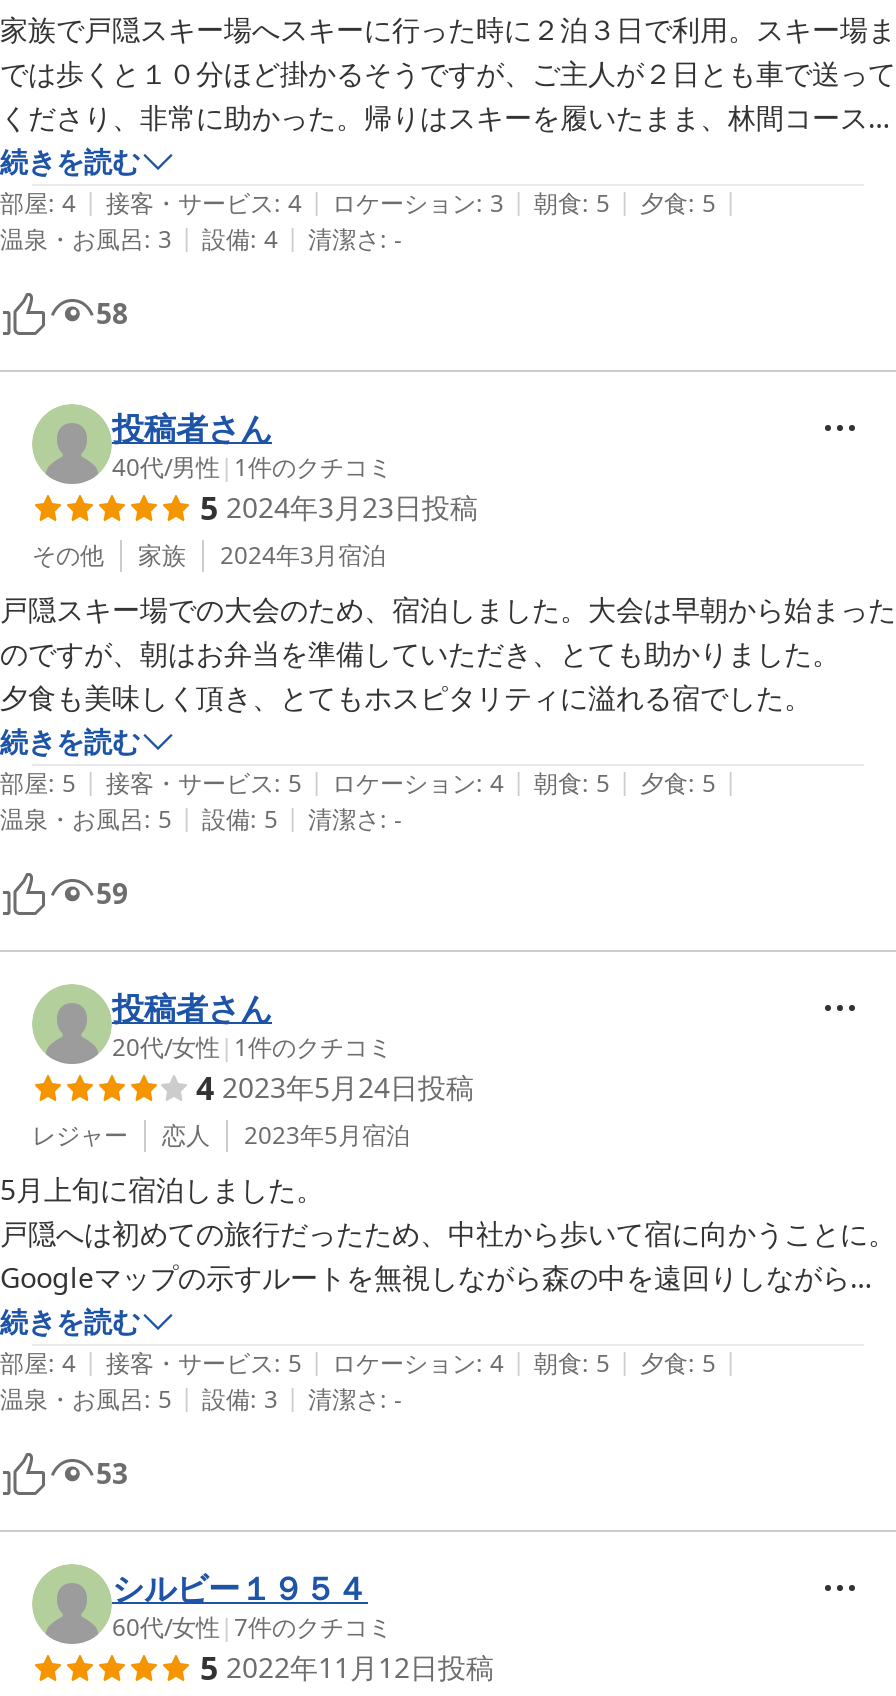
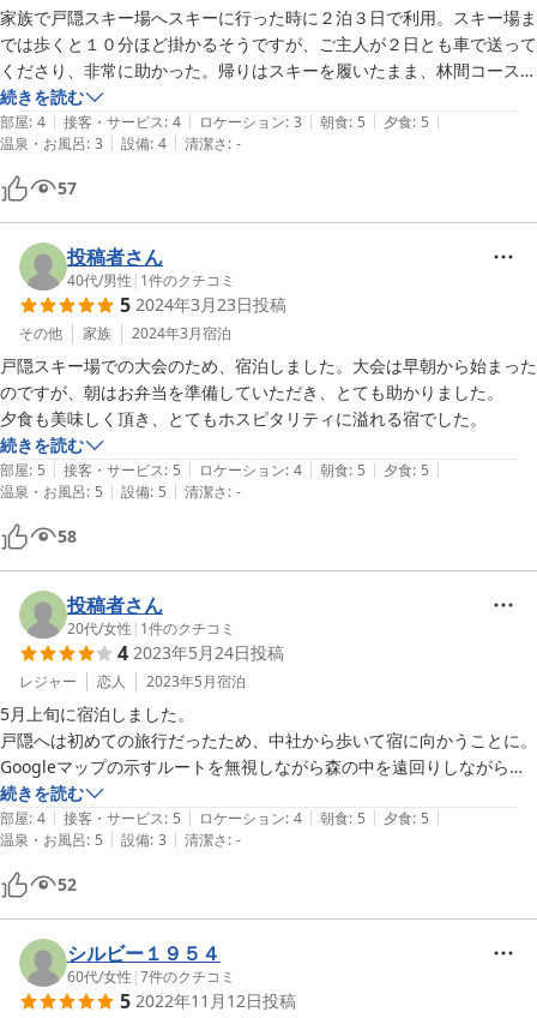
[96,294,128,332] 58 -> [58,176,77,199] 57
[96,874,128,912] 59 -> [58,525,77,547] 58
[96,1454,128,1492] 53 -> [58,873,77,896] 52

